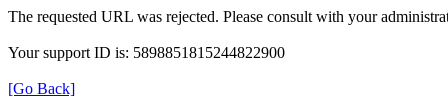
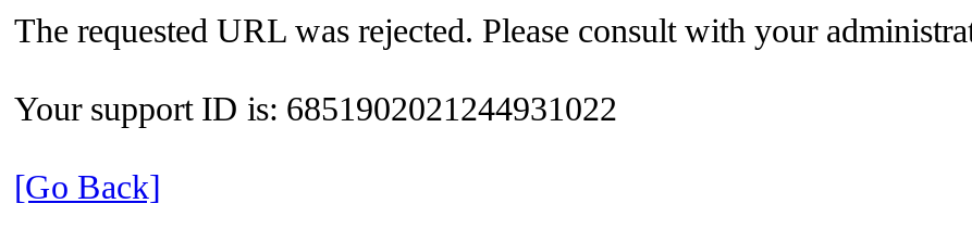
[8,44,285,61] Your support ID is: 5898851815244822900 -> [14,90,617,127] Your support ID is: 6851902021244931022

